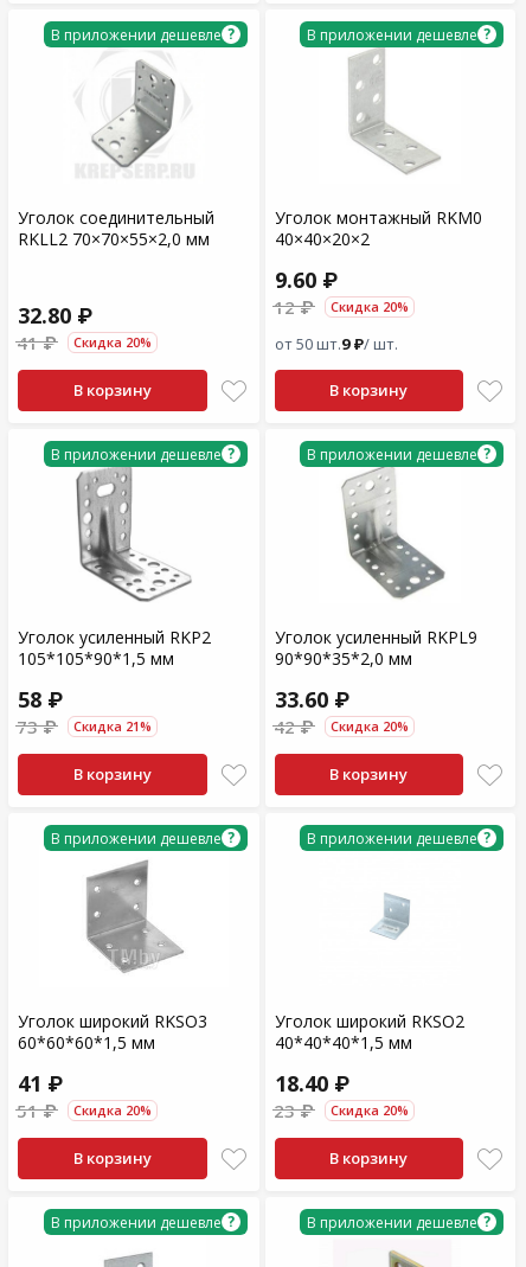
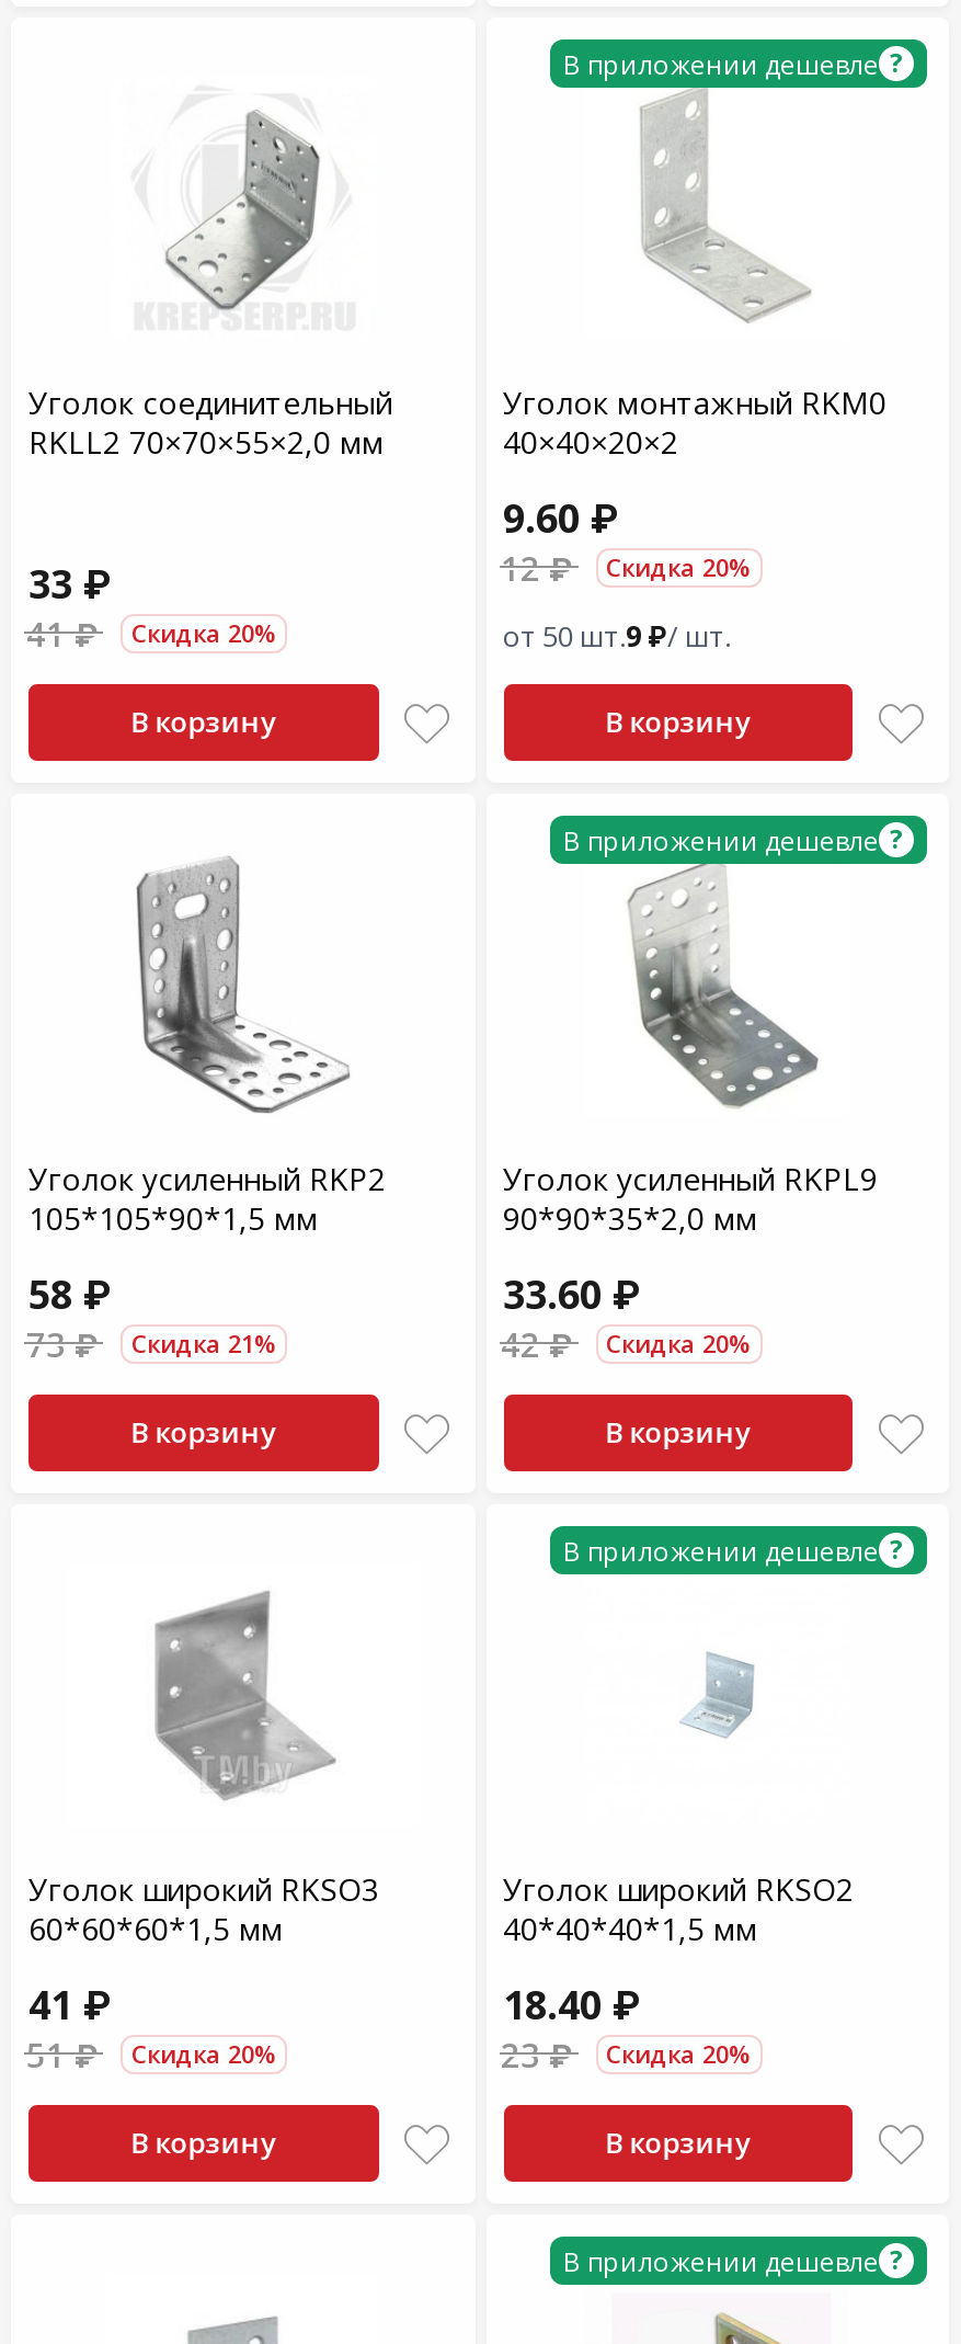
[50,24,234,44] В приложении дешевле ? -> none
[18,301,92,329] 32.80 ₽ -> [28,557,112,610] 33 ₽
[50,443,234,464] В приложении дешевле ? -> none
[50,827,234,848] В приложении дешевле ? -> none
[50,1211,234,1232] В приложении дешевле ? -> none

